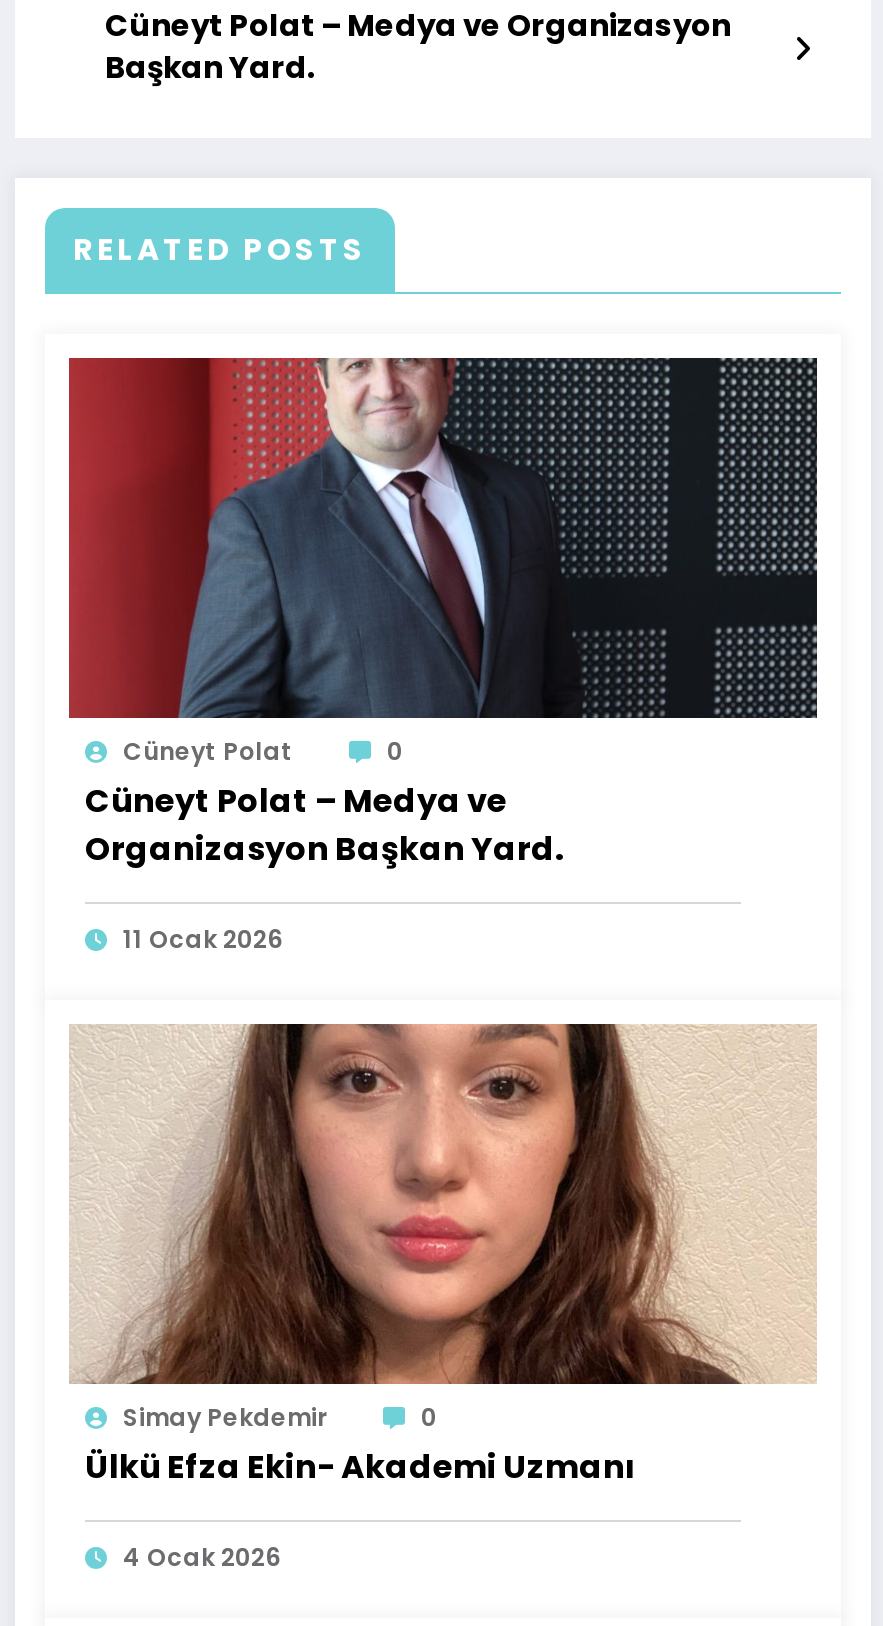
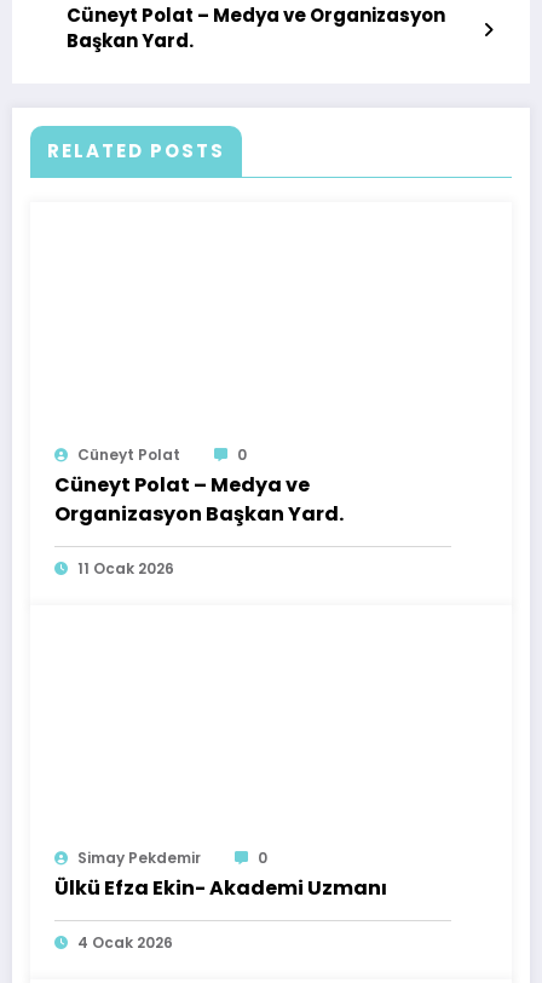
[67,356,819,720] [image] -> none
[69,1022,817,1386] [image] -> none

